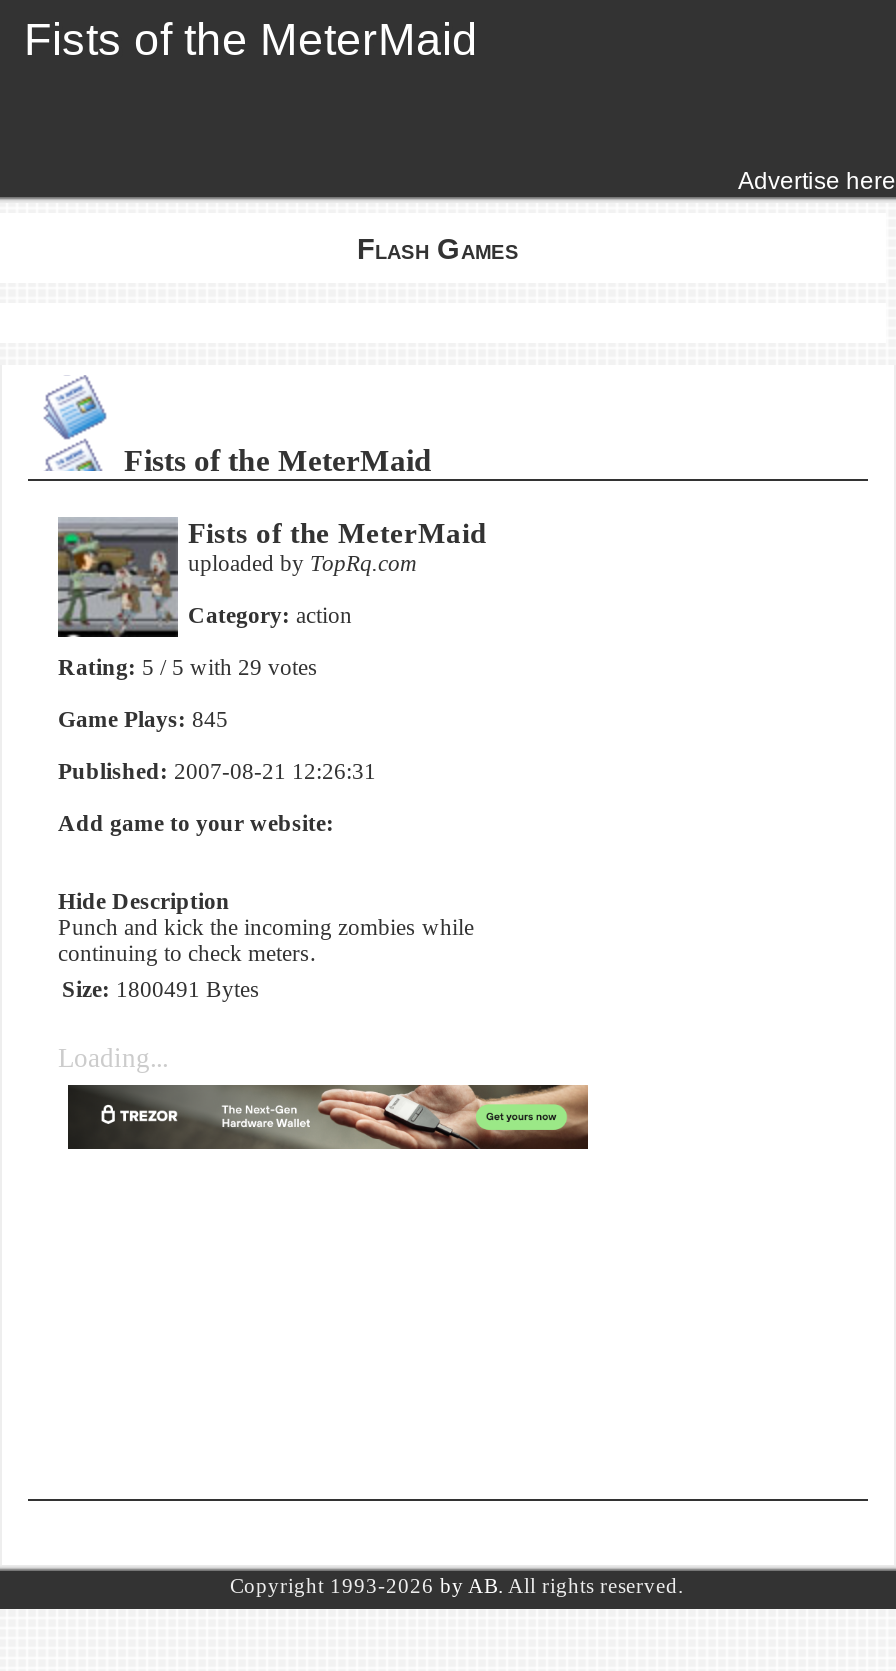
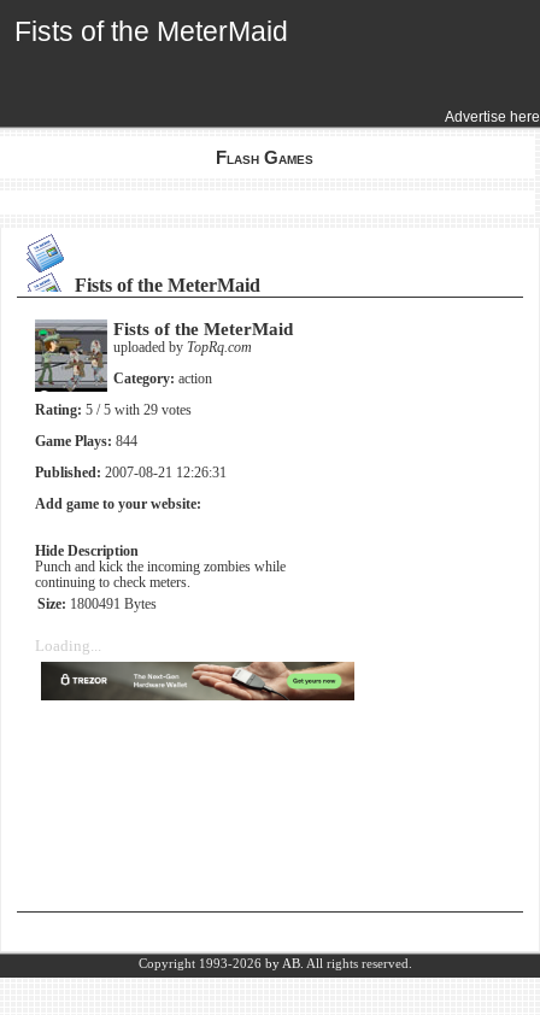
[58,707,228,733] Game Plays: 845 -> [35,434,137,450] Game Plays: 844

